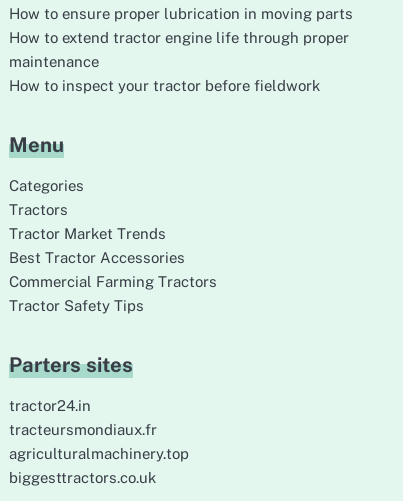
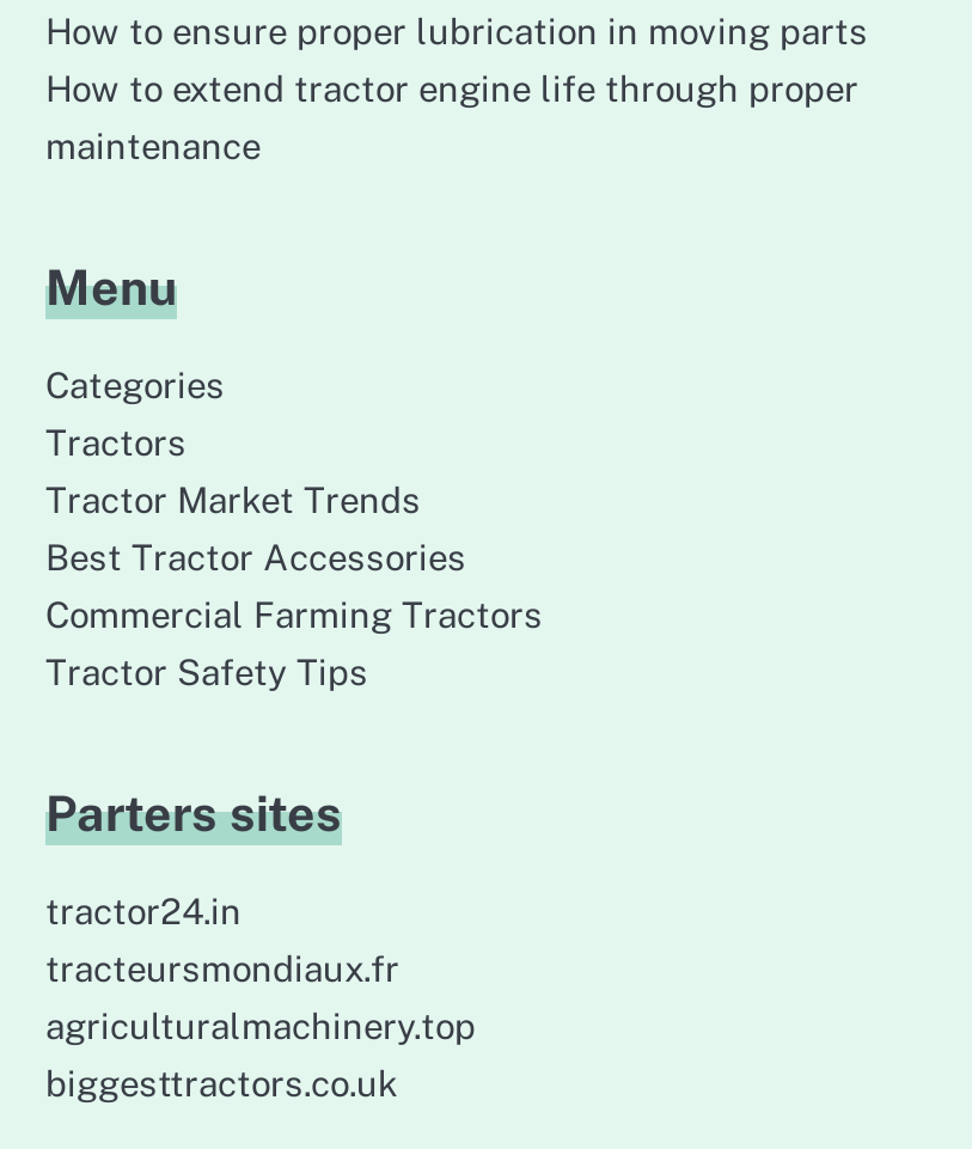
[9,77,320,94] How to inspect your tractor before fieldwork -> none

